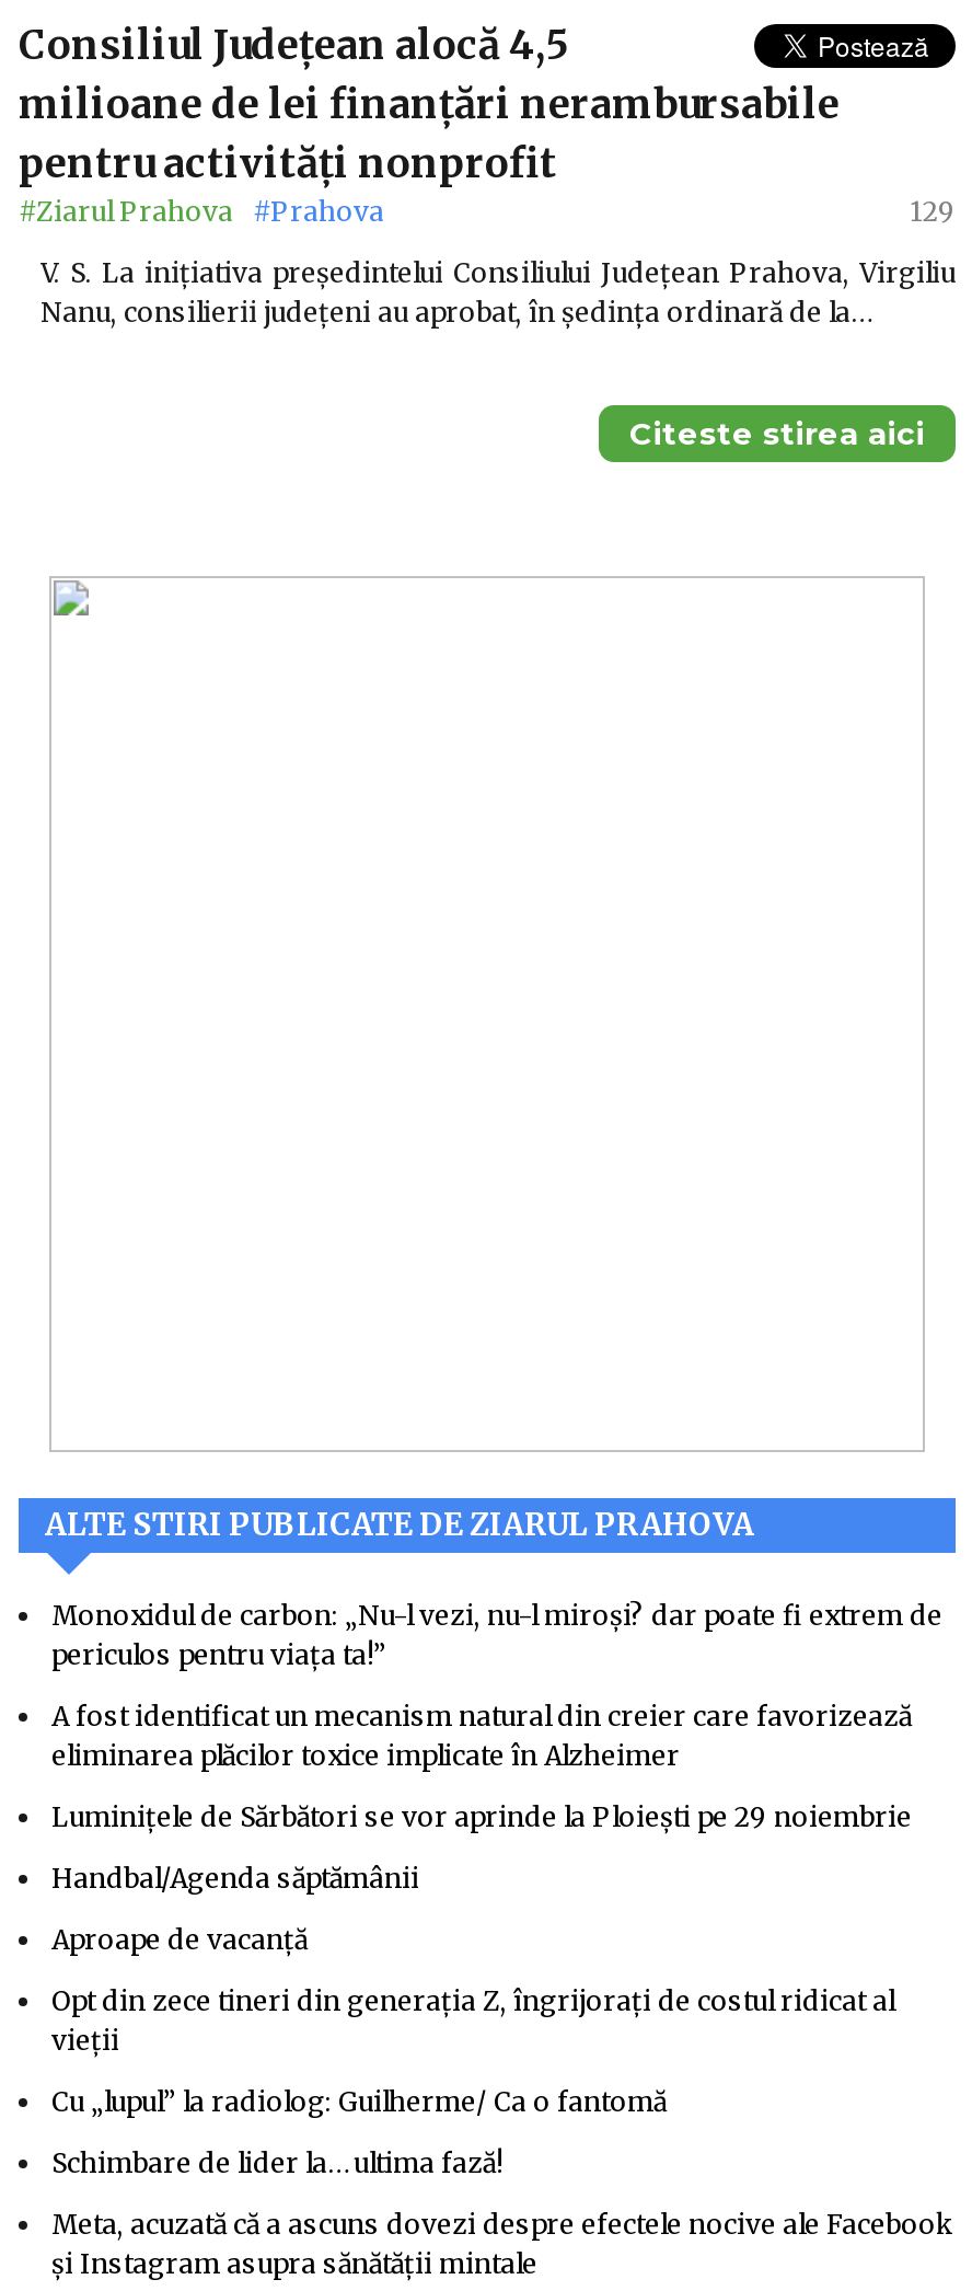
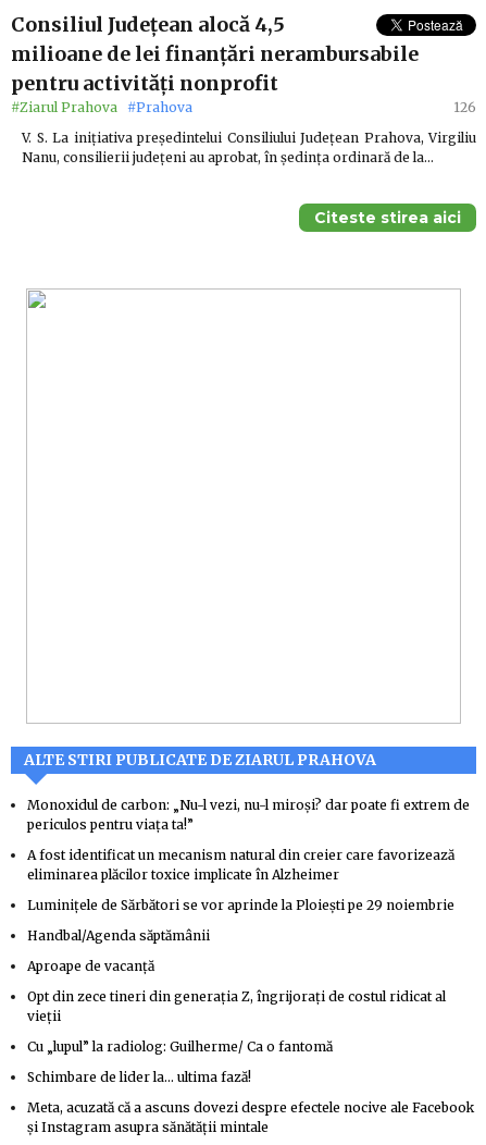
[910,195,956,228] 129 -> [453,99,476,115] 126

